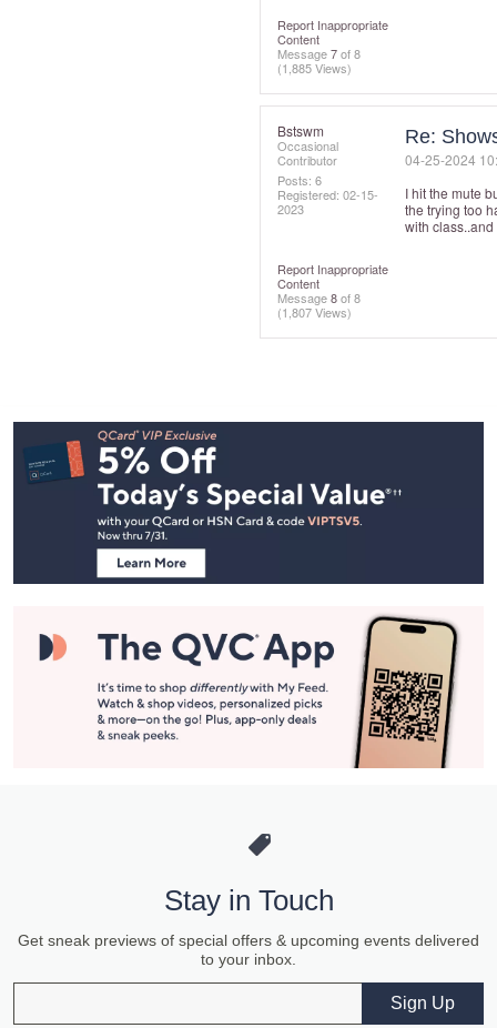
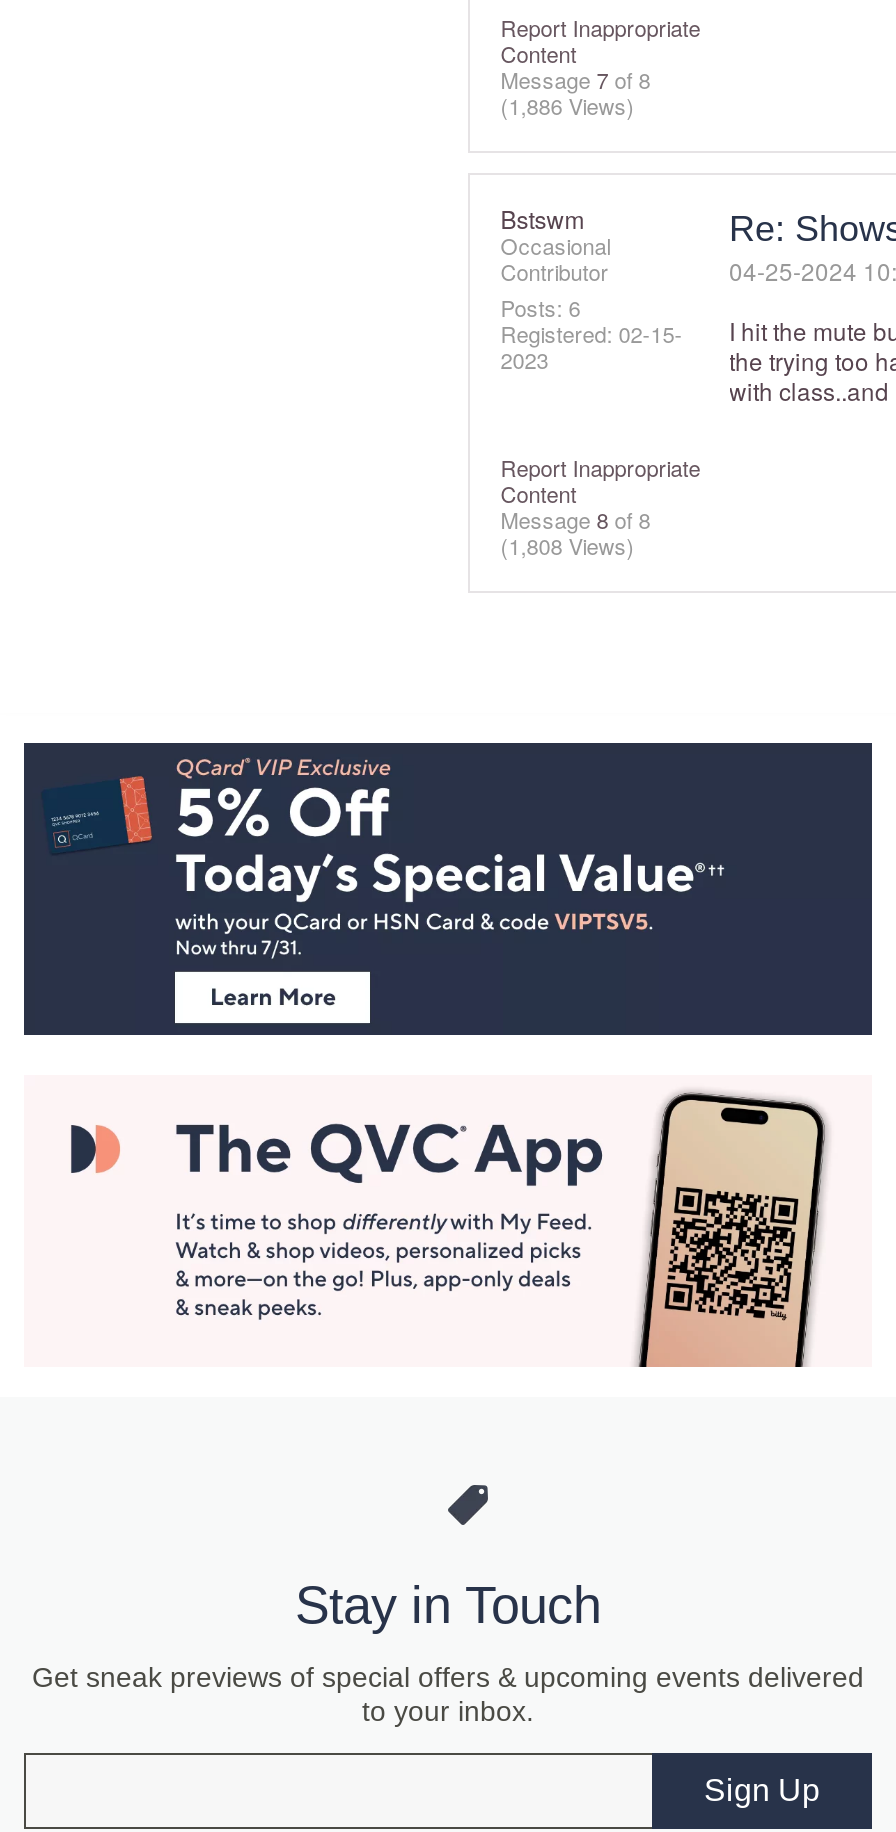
[278,59,352,77] (1,885 Views) -> [500,89,634,121] (1,886 Views)
[278,303,352,321] (1,807 Views) -> [500,529,634,561] (1,808 Views)

